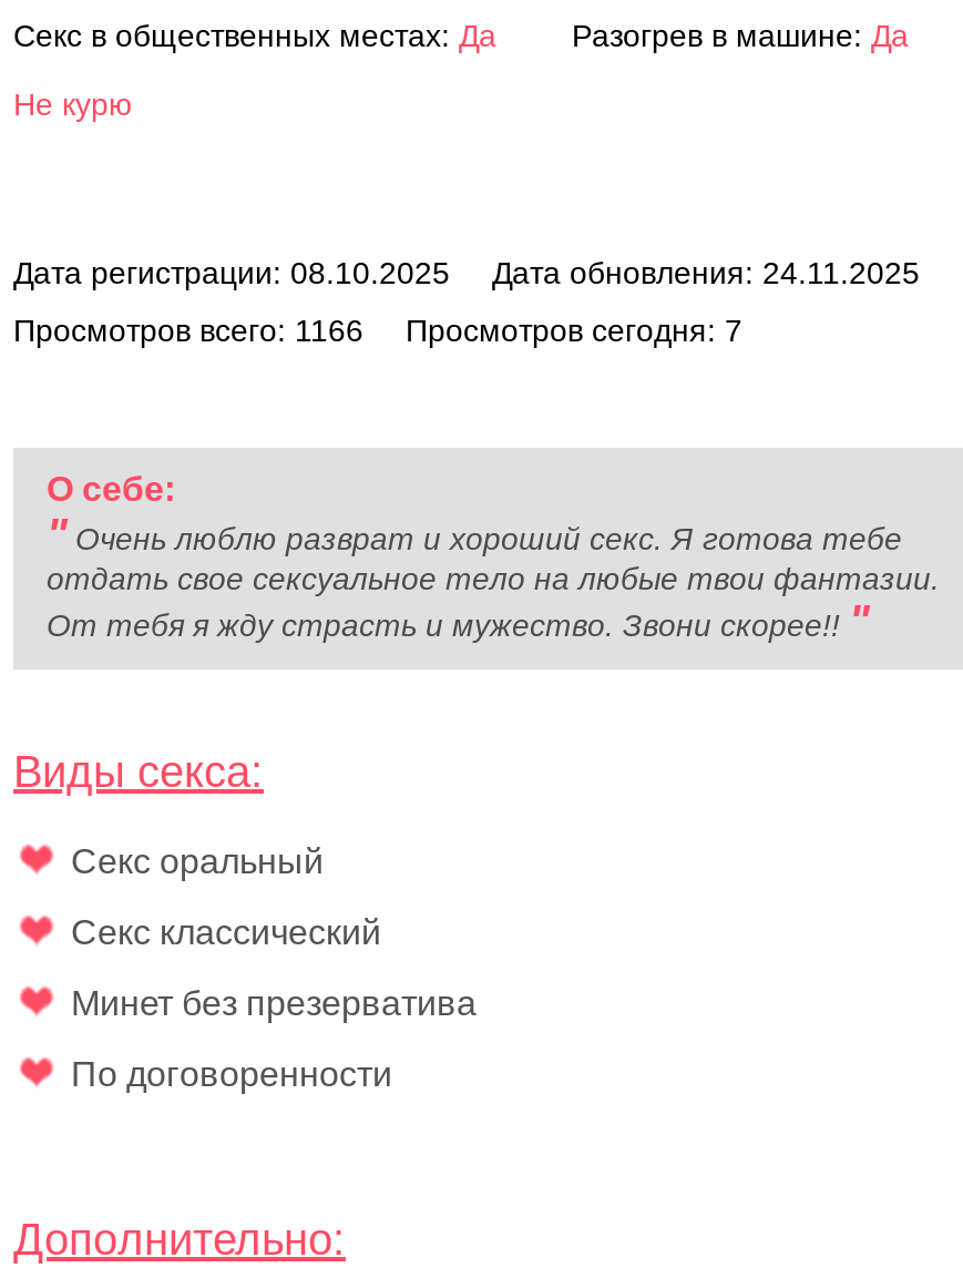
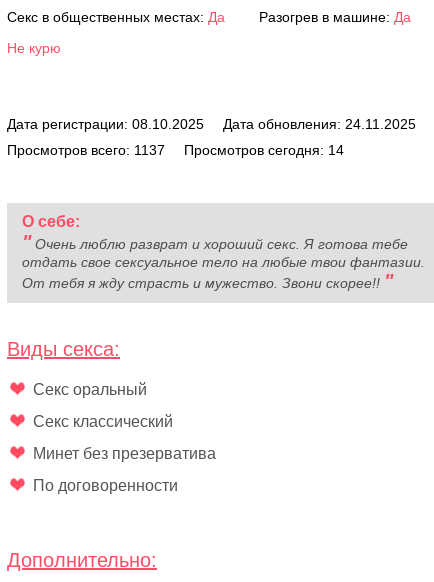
[13,311,363,347] Просмотров всего: 1166 -> [7,141,165,157] Просмотров всего: 1137
[406,311,742,347] Просмотров сегодня: 7 -> [184,141,344,157] Просмотров сегодня: 14

